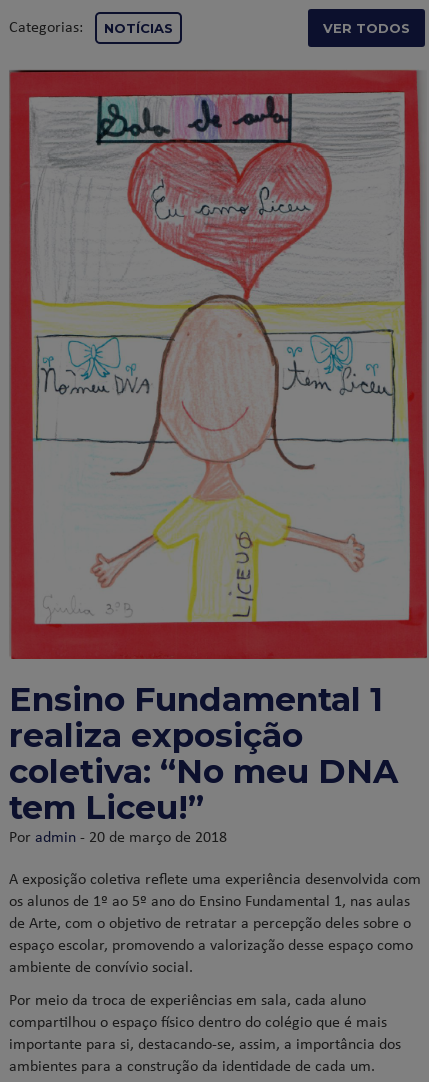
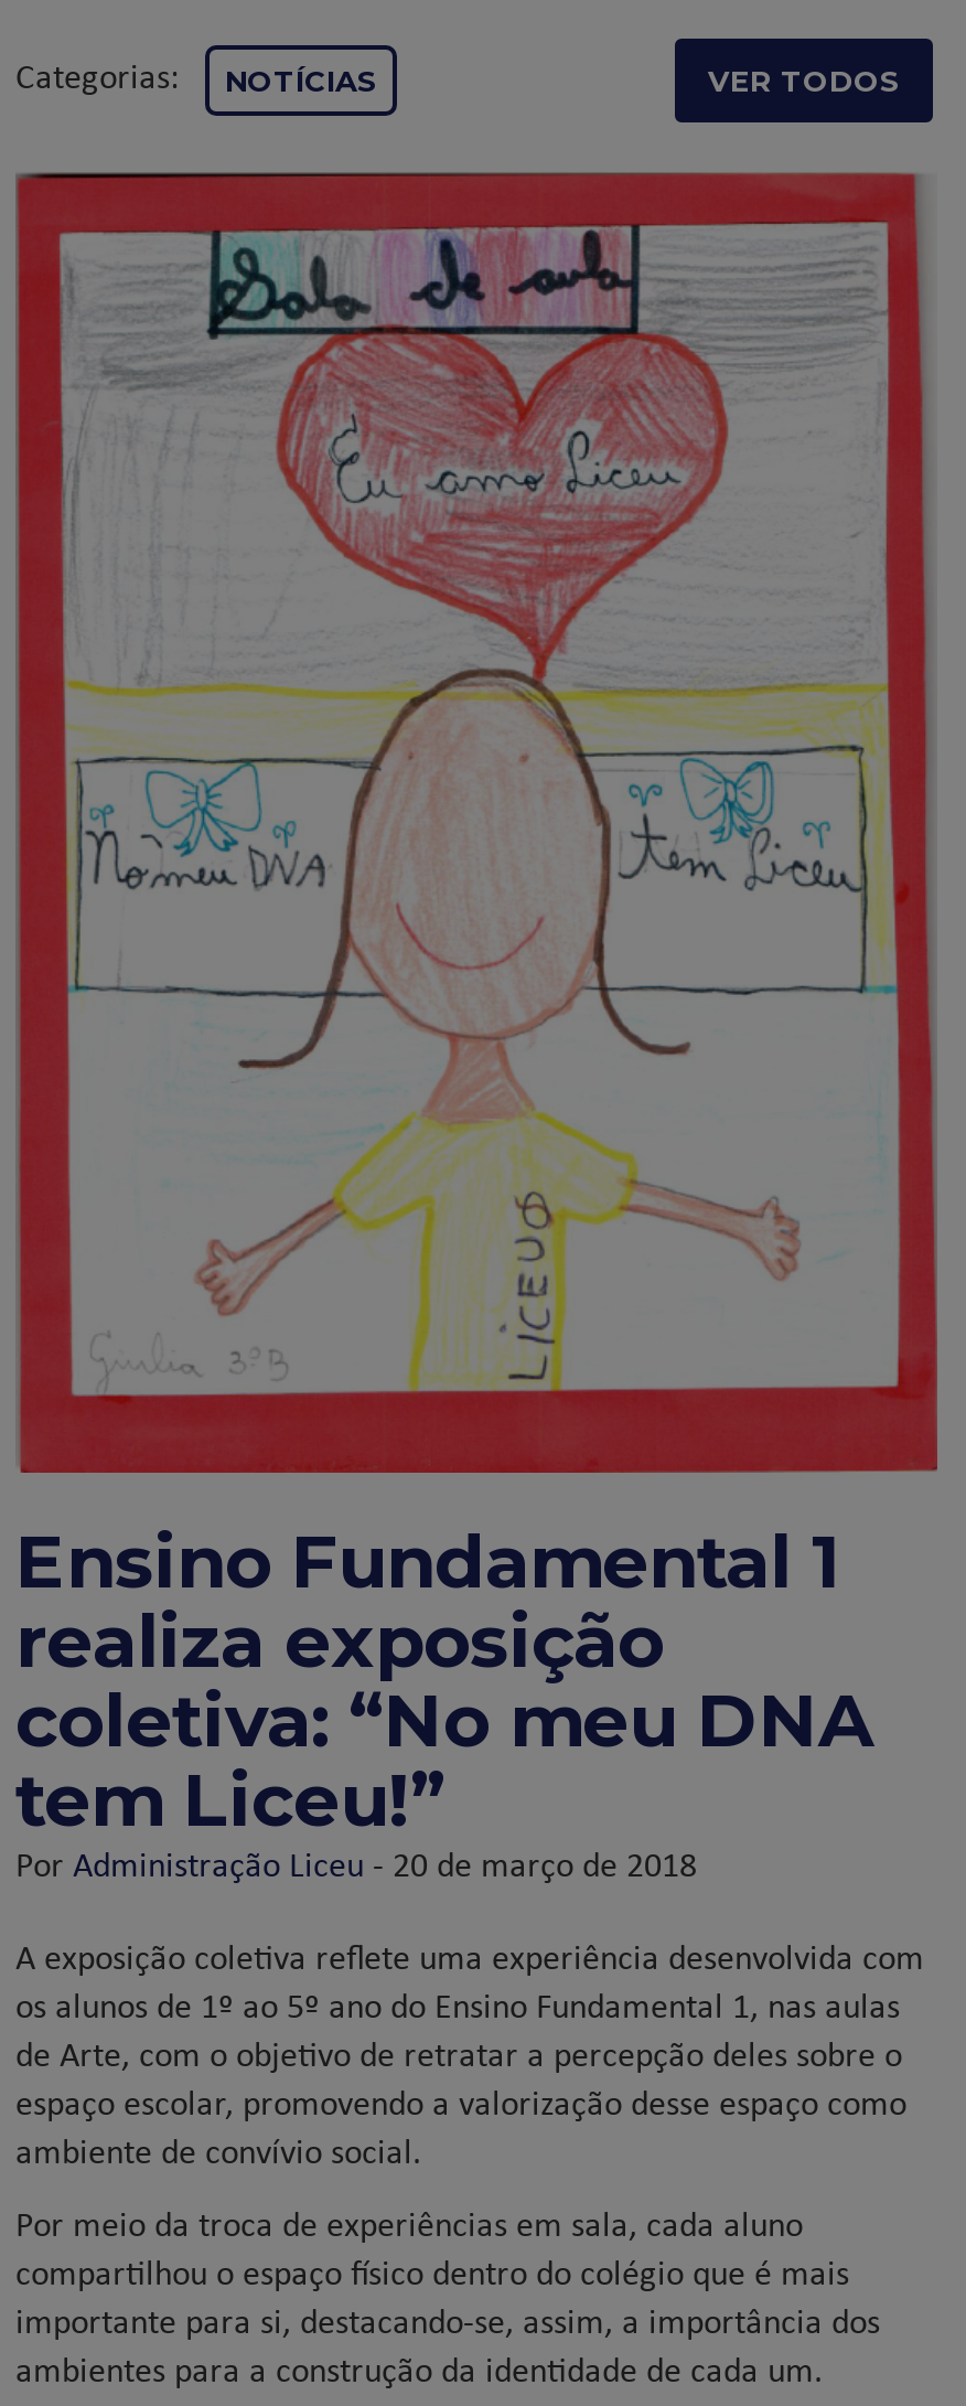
[9,825,227,847] Por admin - 20 de março de 2018 -> [15,1839,697,1888] Por Administração Liceu - 20 de março de 2018

